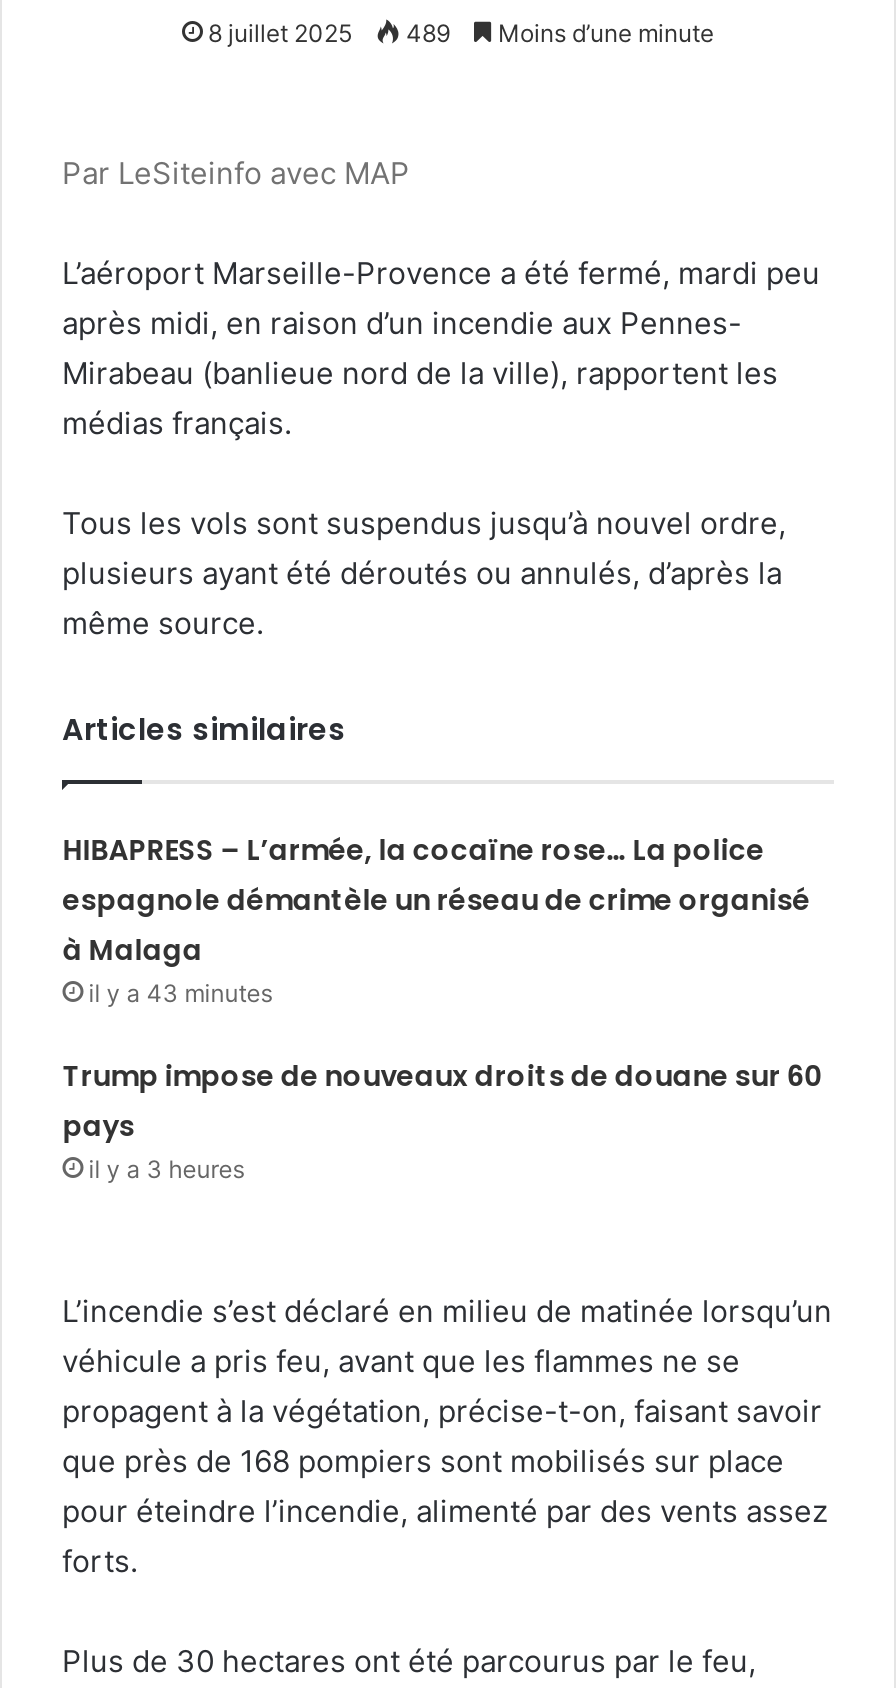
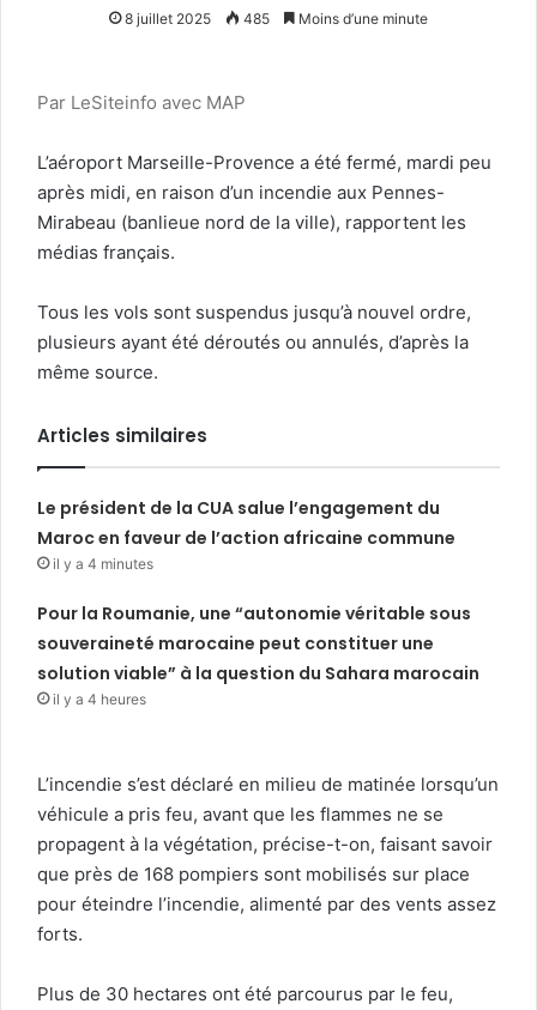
[208,19,714,49] 8 juillet 2025 489 Moins d’une minute -> [125,10,428,28] 8 juillet 2025 485 Moins d’une minute
[63,831,811,1009] HIBAPRESS – L’armée, la cocaïne rose… La police | espagnole démantèle un réseau de crime organisé | à Malaga | il y a 43 minutes -> [38,496,456,573] Le président de la CUA salue l’engagement du | Maroc en faveur de l’action africaine commune | il y a 4 minutes
[63,1057,825,1185] Trump impose de nouveaux droits de douane sur 60 | pays | il y a 3 heures -> [38,602,480,709] Pour la Roumanie, une “autonomie véritable sous | souveraineté marocaine peut constituer une | solution viable” à la question du Sahara marocain | il y a 4 heures

